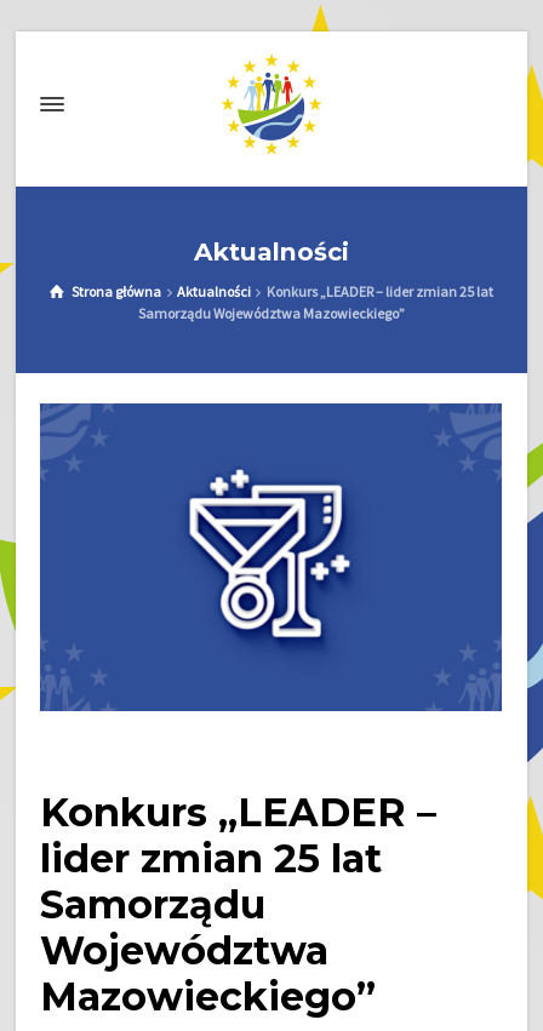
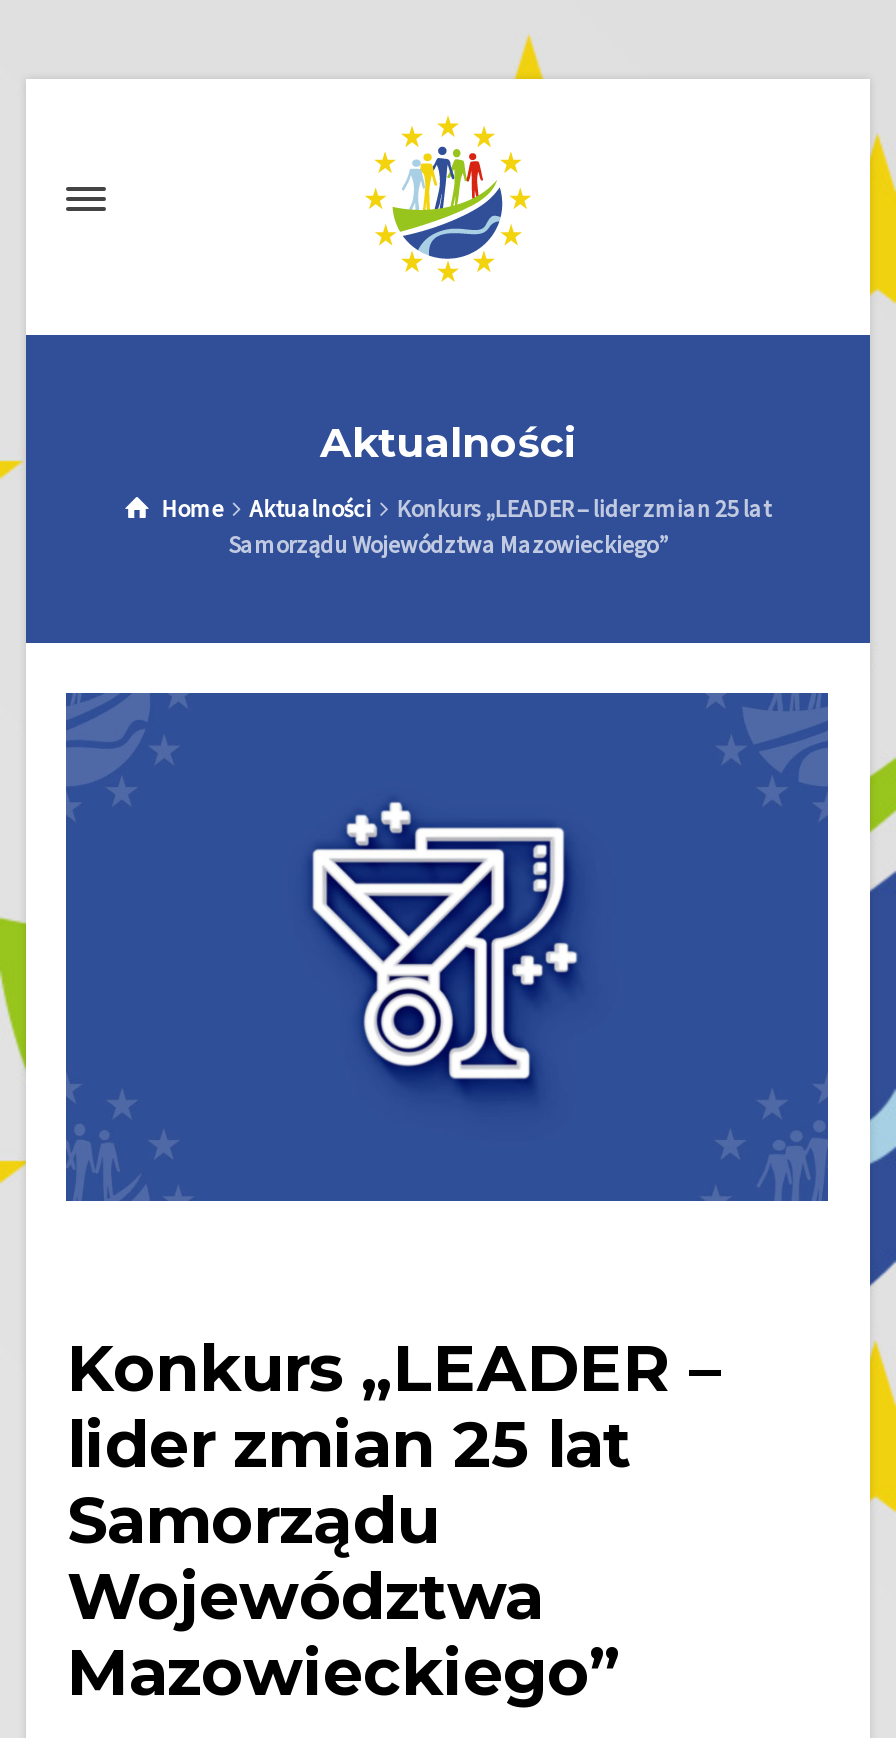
[72,282,162,300] Strona główna -> [162,493,224,523] Home

